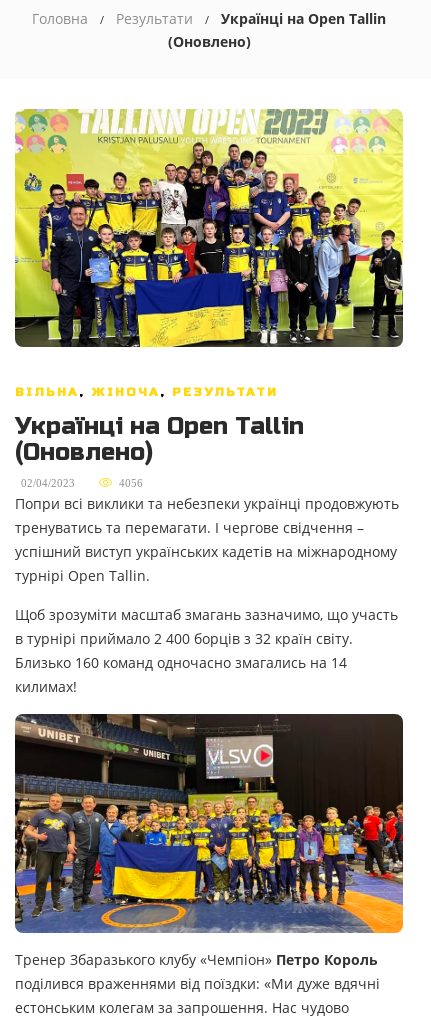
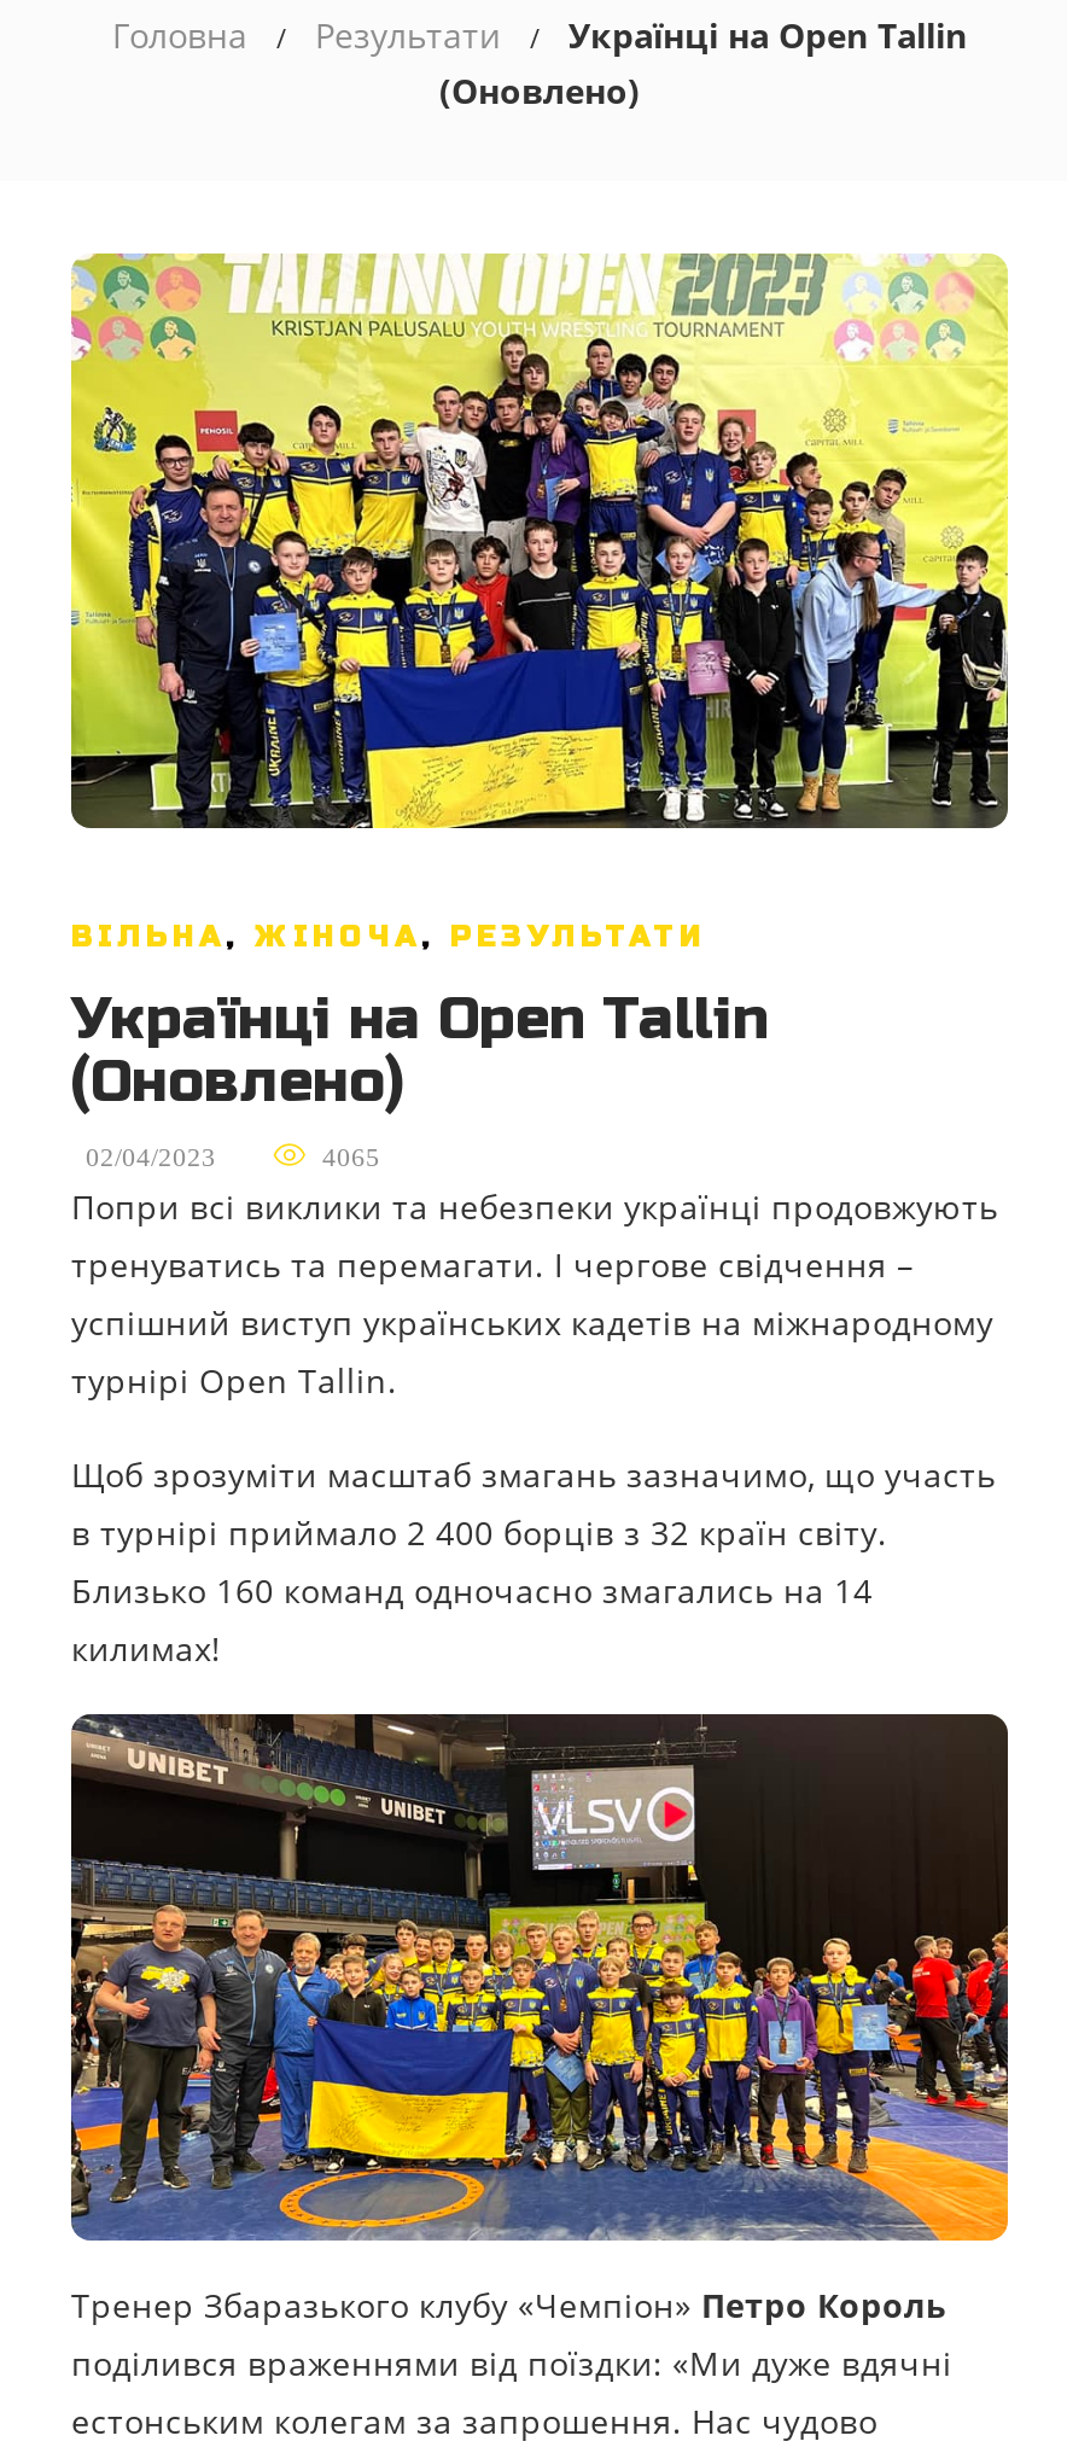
[116,477,143,489] 4056 -> [315,1141,380,1170] 4065

